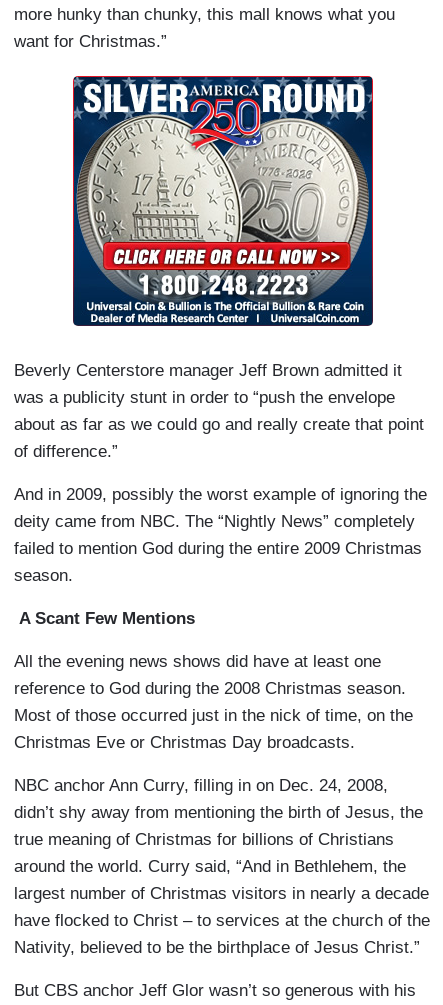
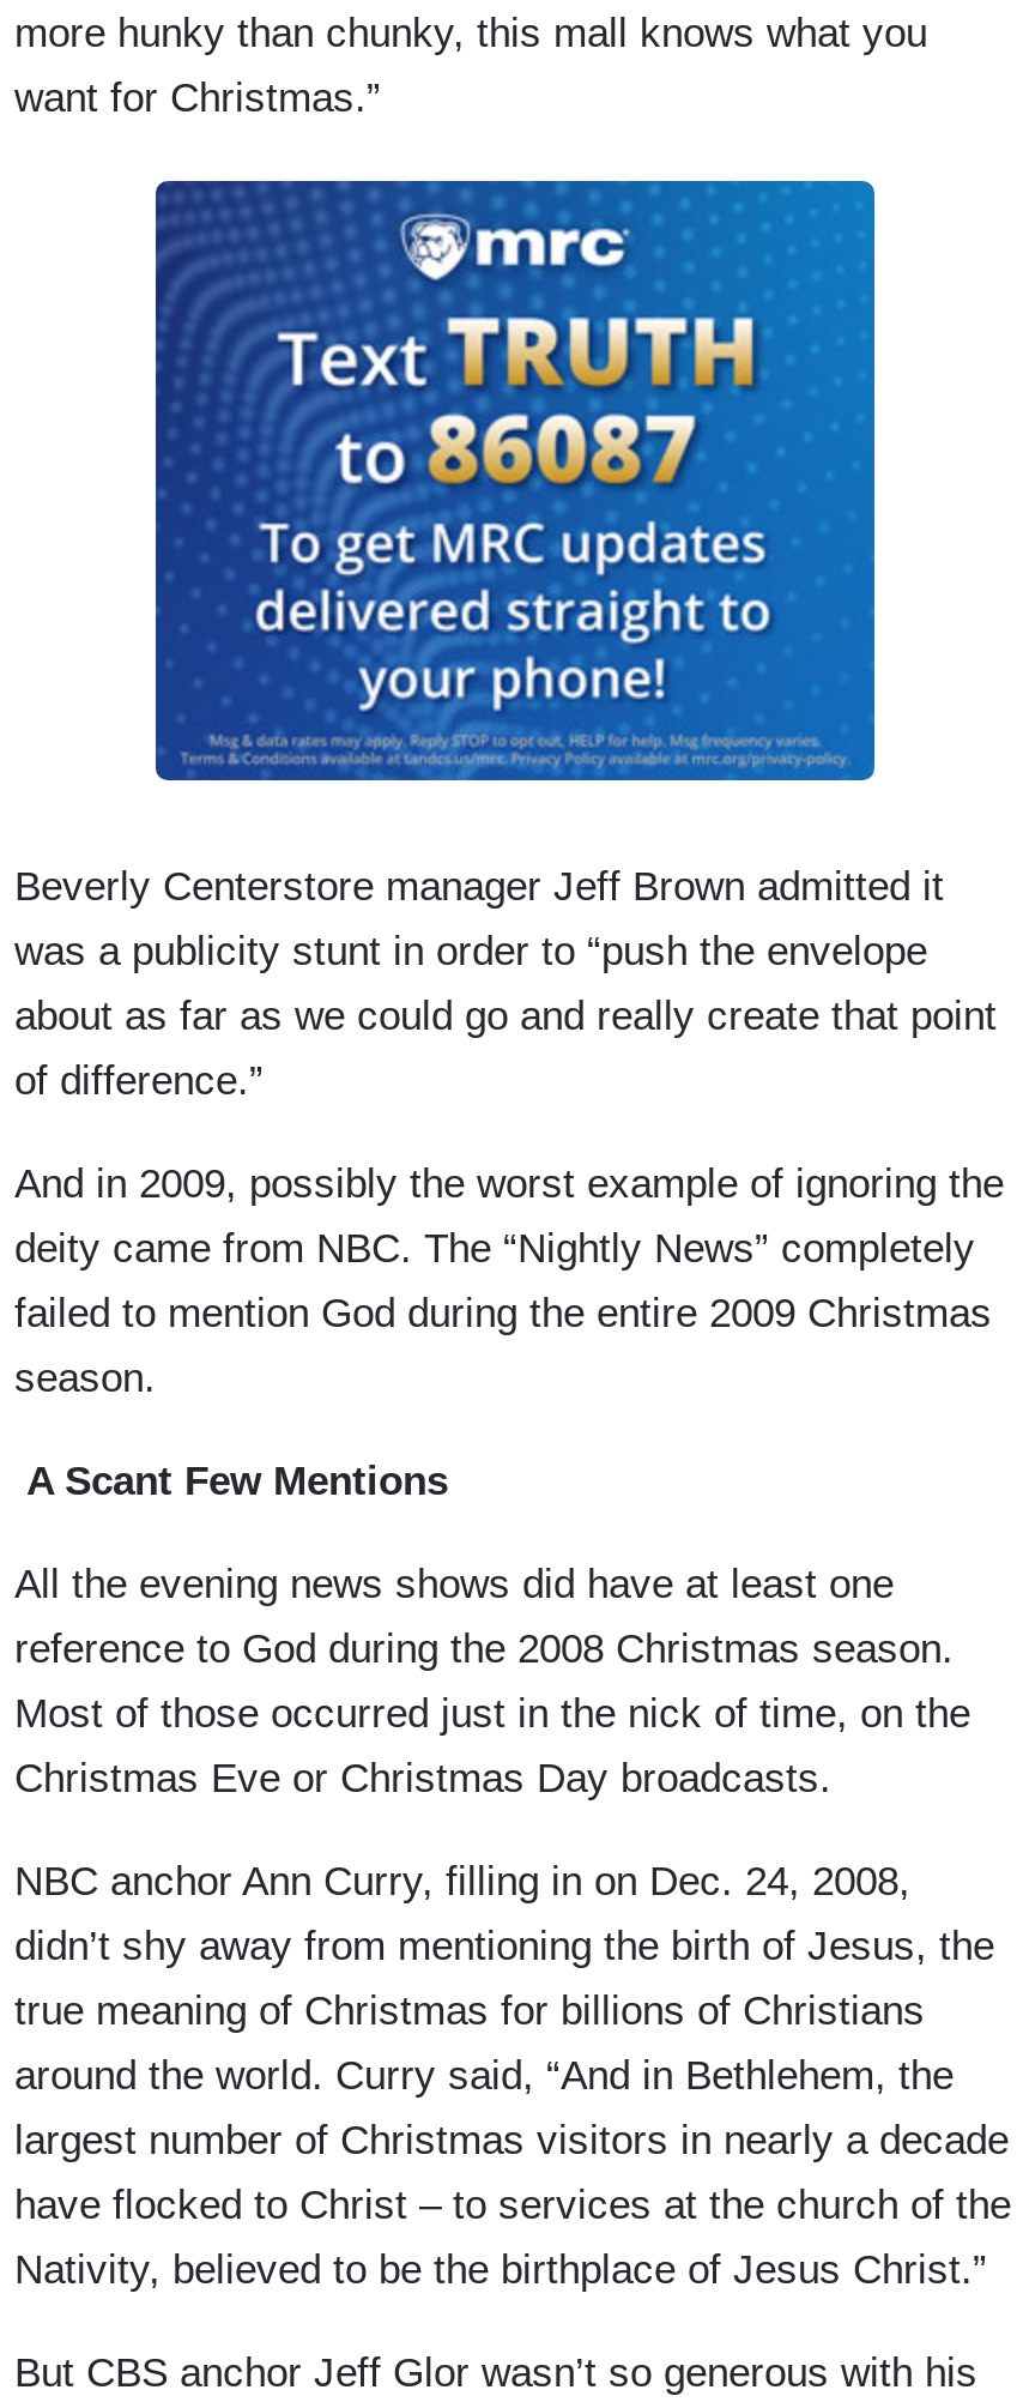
[72,75,374,327] [image] -> [153,179,877,783] [image]

